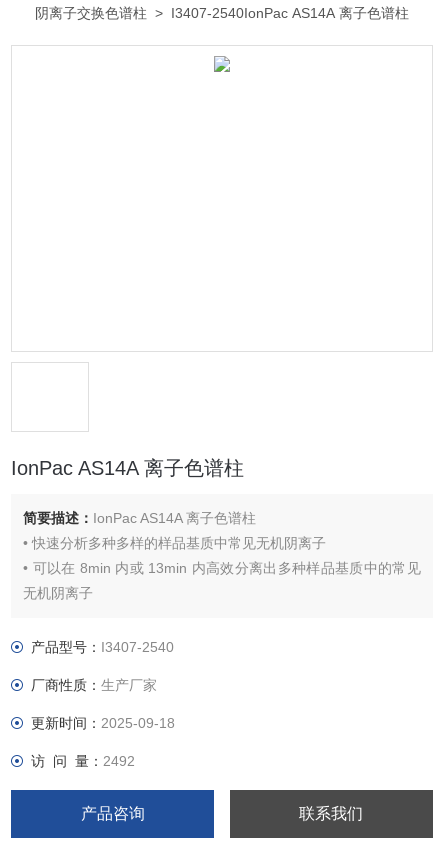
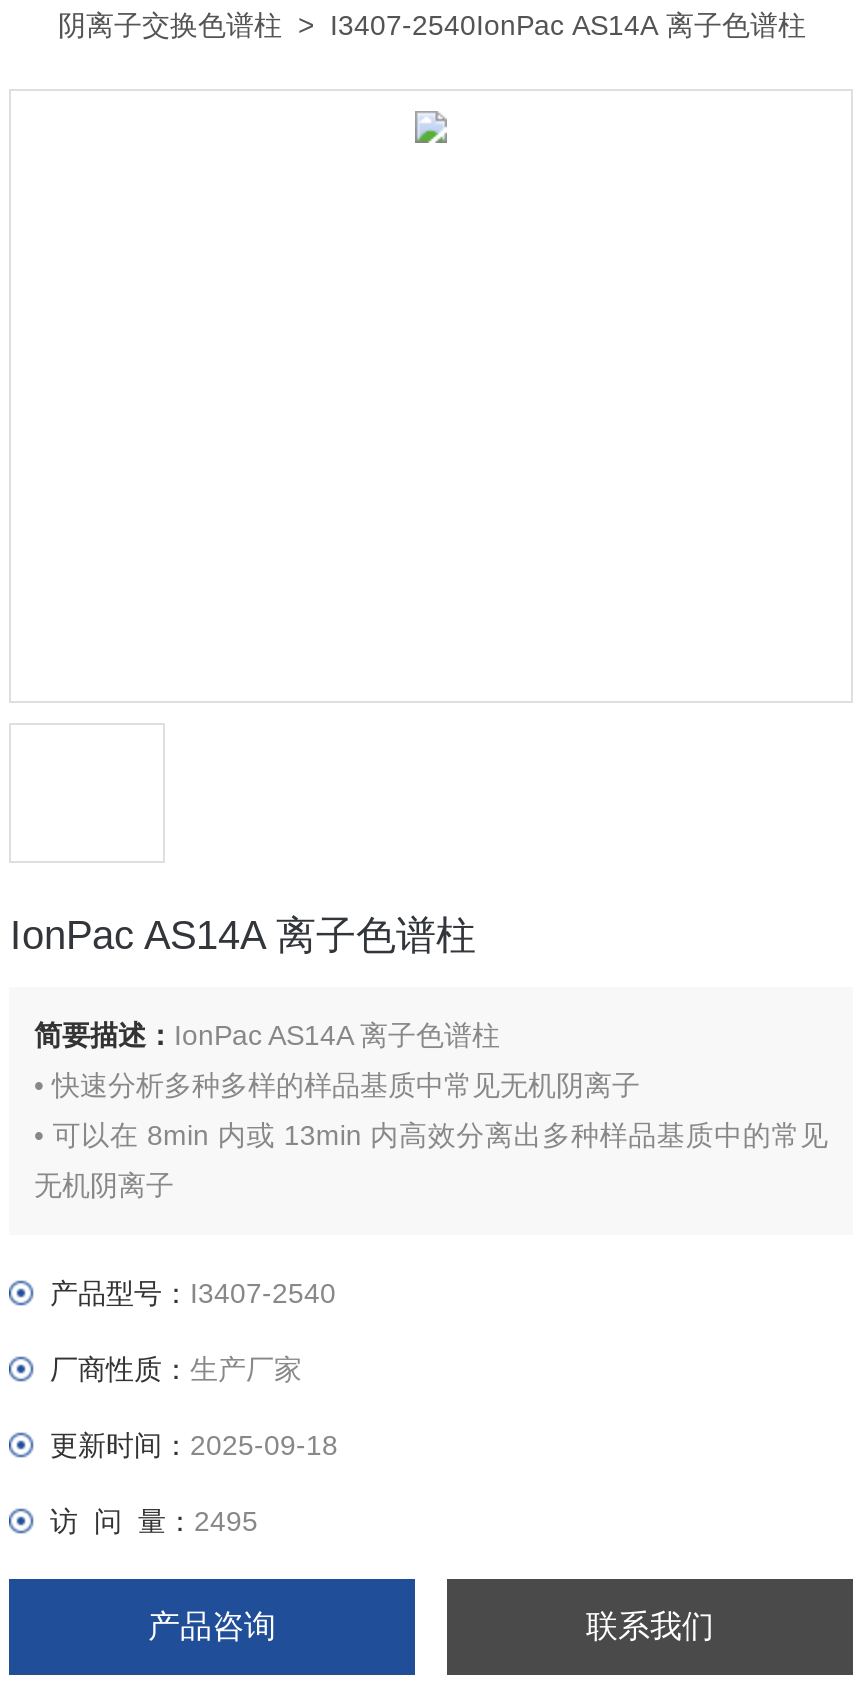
[31,753,135,769] 访 问 量：2492 -> [50,1505,258,1537] 访 问 量：2495

